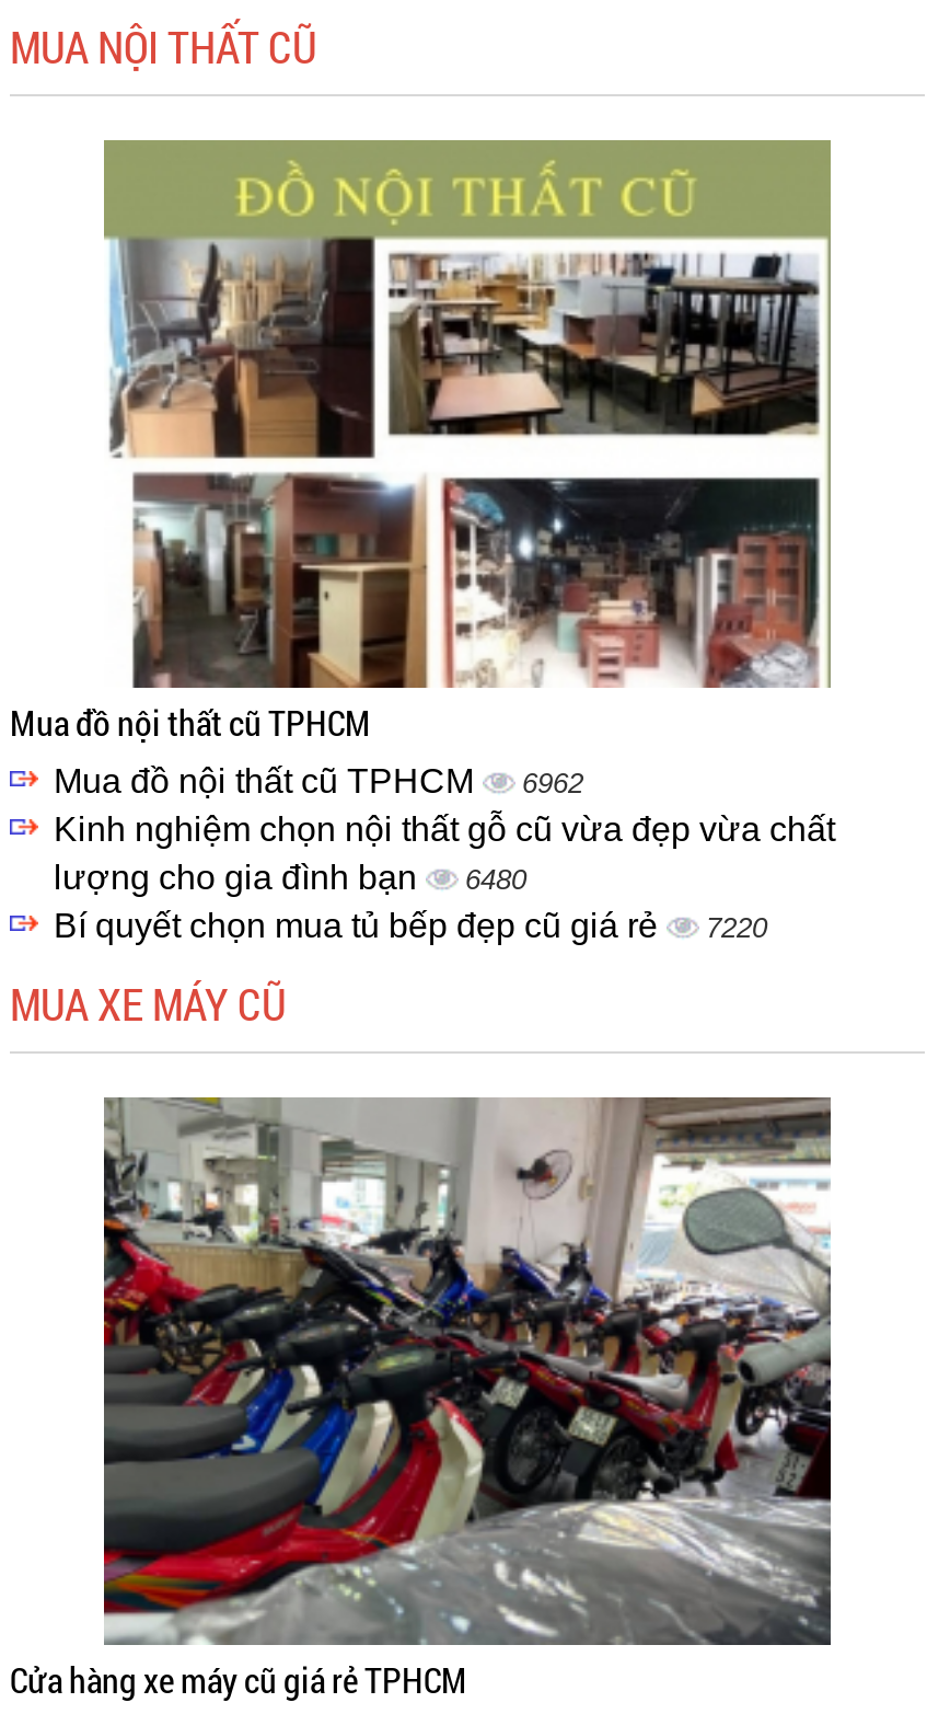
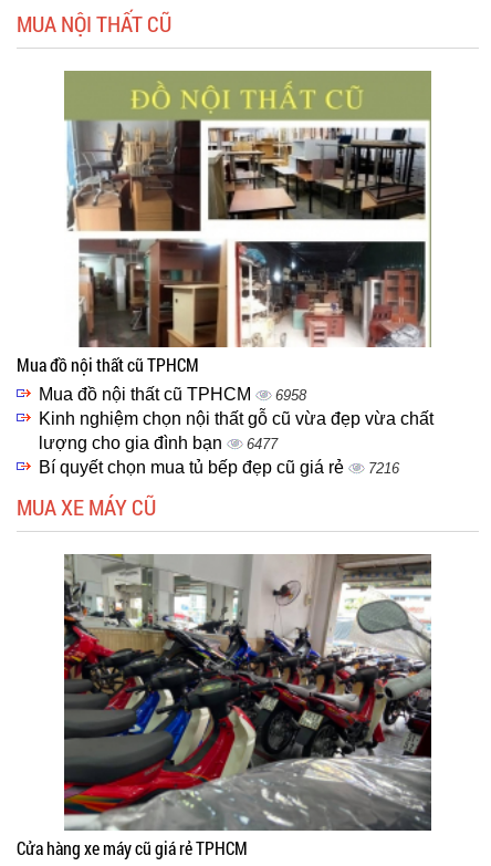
[54,762,583,800] Mua đồ nội thất cũ TPHCM 6962 -> [39,385,306,404] Mua đồ nội thất cũ TPHCM 6958
[54,859,526,896] lượng cho gia đình bạn 6480 -> [39,434,278,452] lượng cho gia đình bạn 6477
[54,907,767,944] Bí quyết chọn mua tủ bếp đẹp cũ giá rẻ 7220 -> [39,458,399,477] Bí quyết chọn mua tủ bếp đẹp cũ giá rẻ 7216

